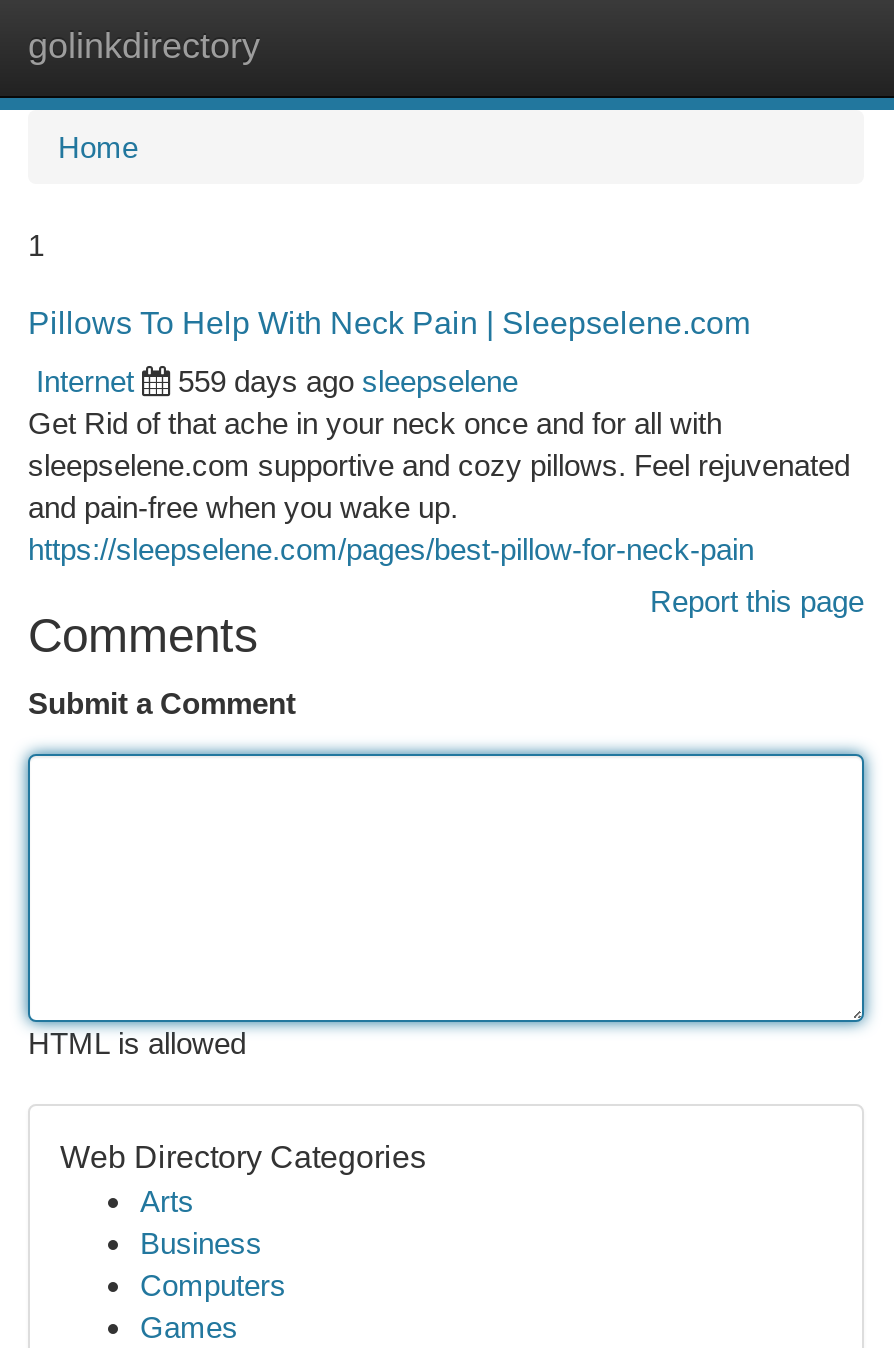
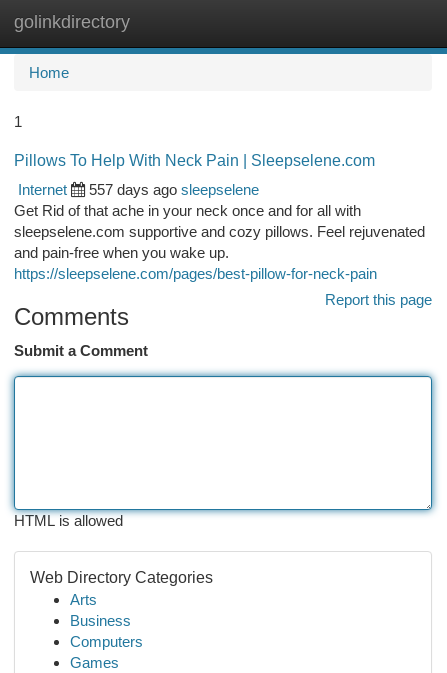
[178,364,518,398] 559 days ago sleepselene -> [89,181,259,198] 557 days ago sleepselene

